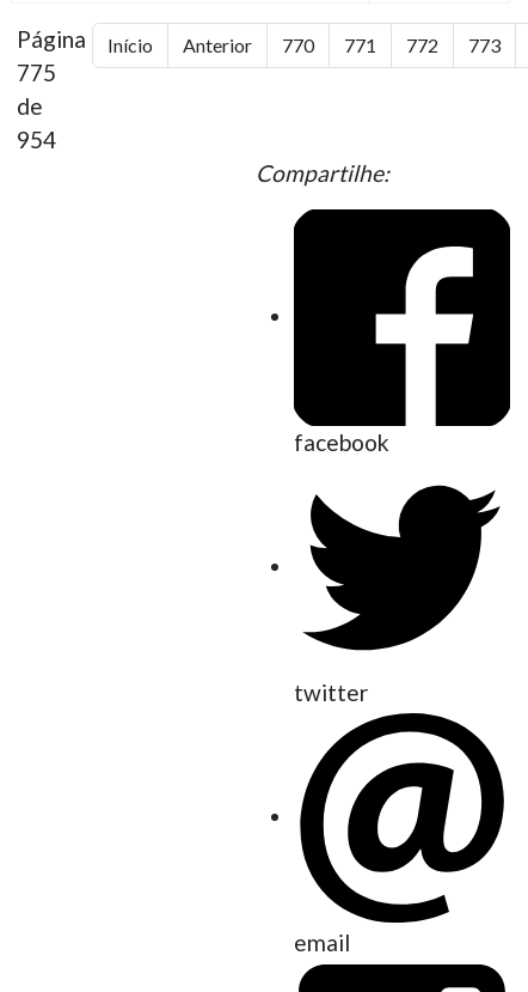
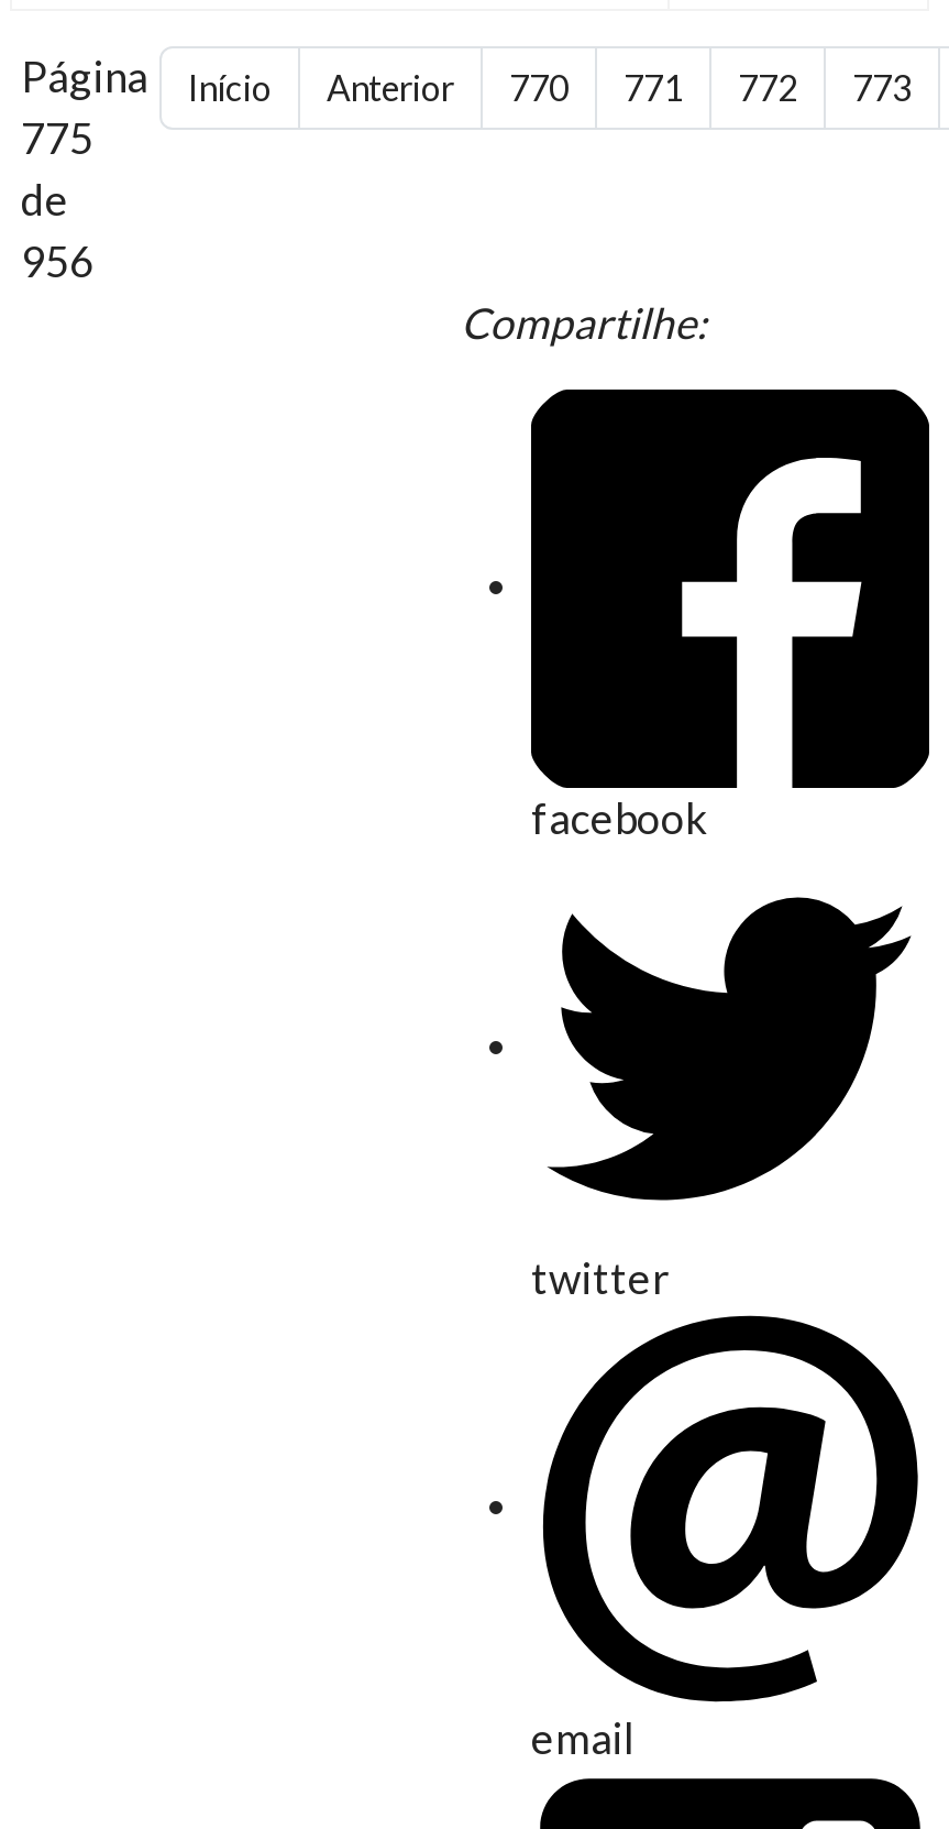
[17,126,56,153] 954 -> [21,236,93,287] 956

